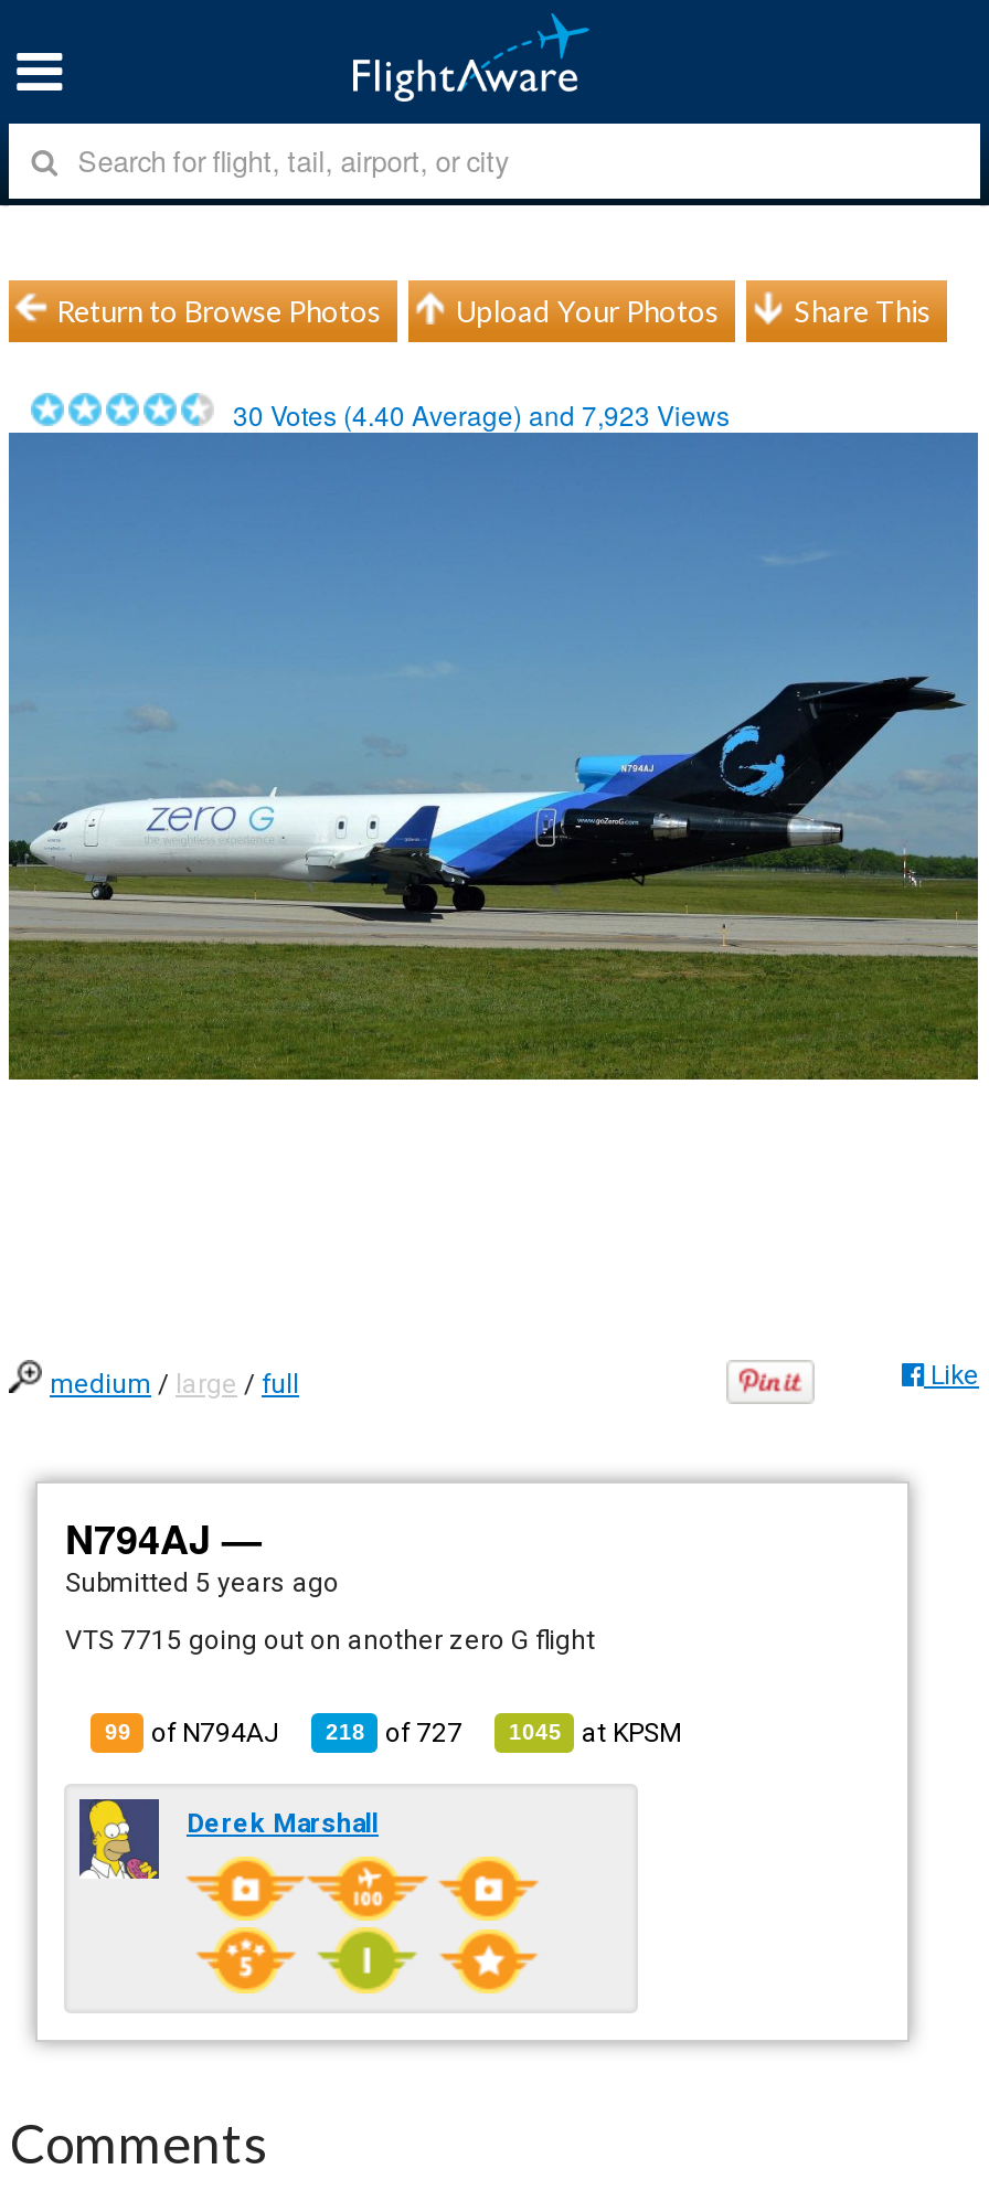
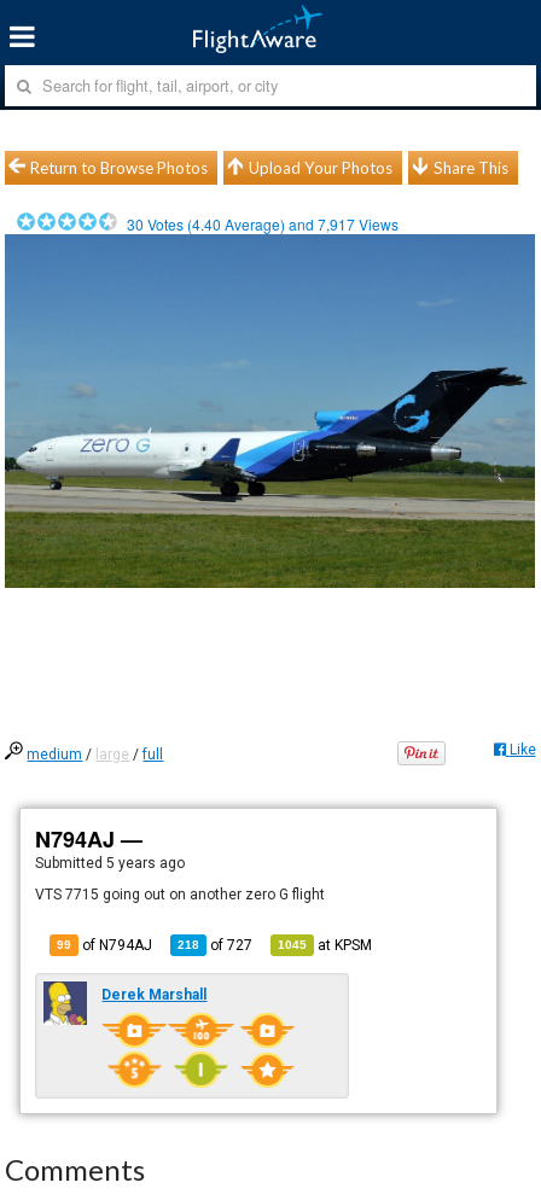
[233,395,743,432] 30 Votes (4.40 Average) and 7,923 Views -> [127,213,406,234] 30 Votes (4.40 Average) and 7,917 Views

